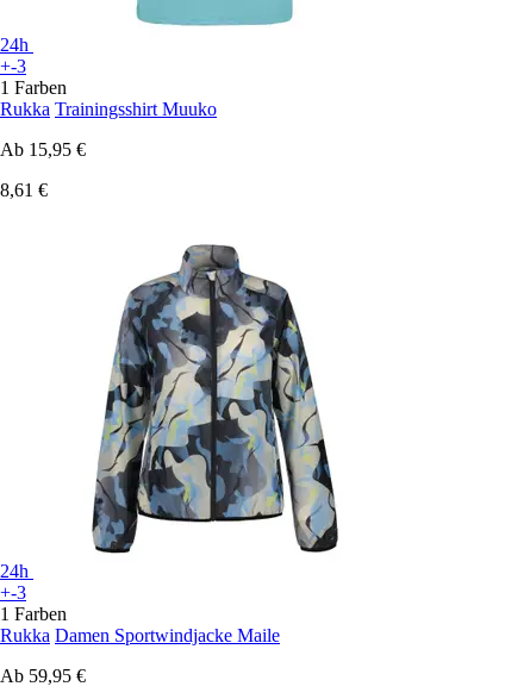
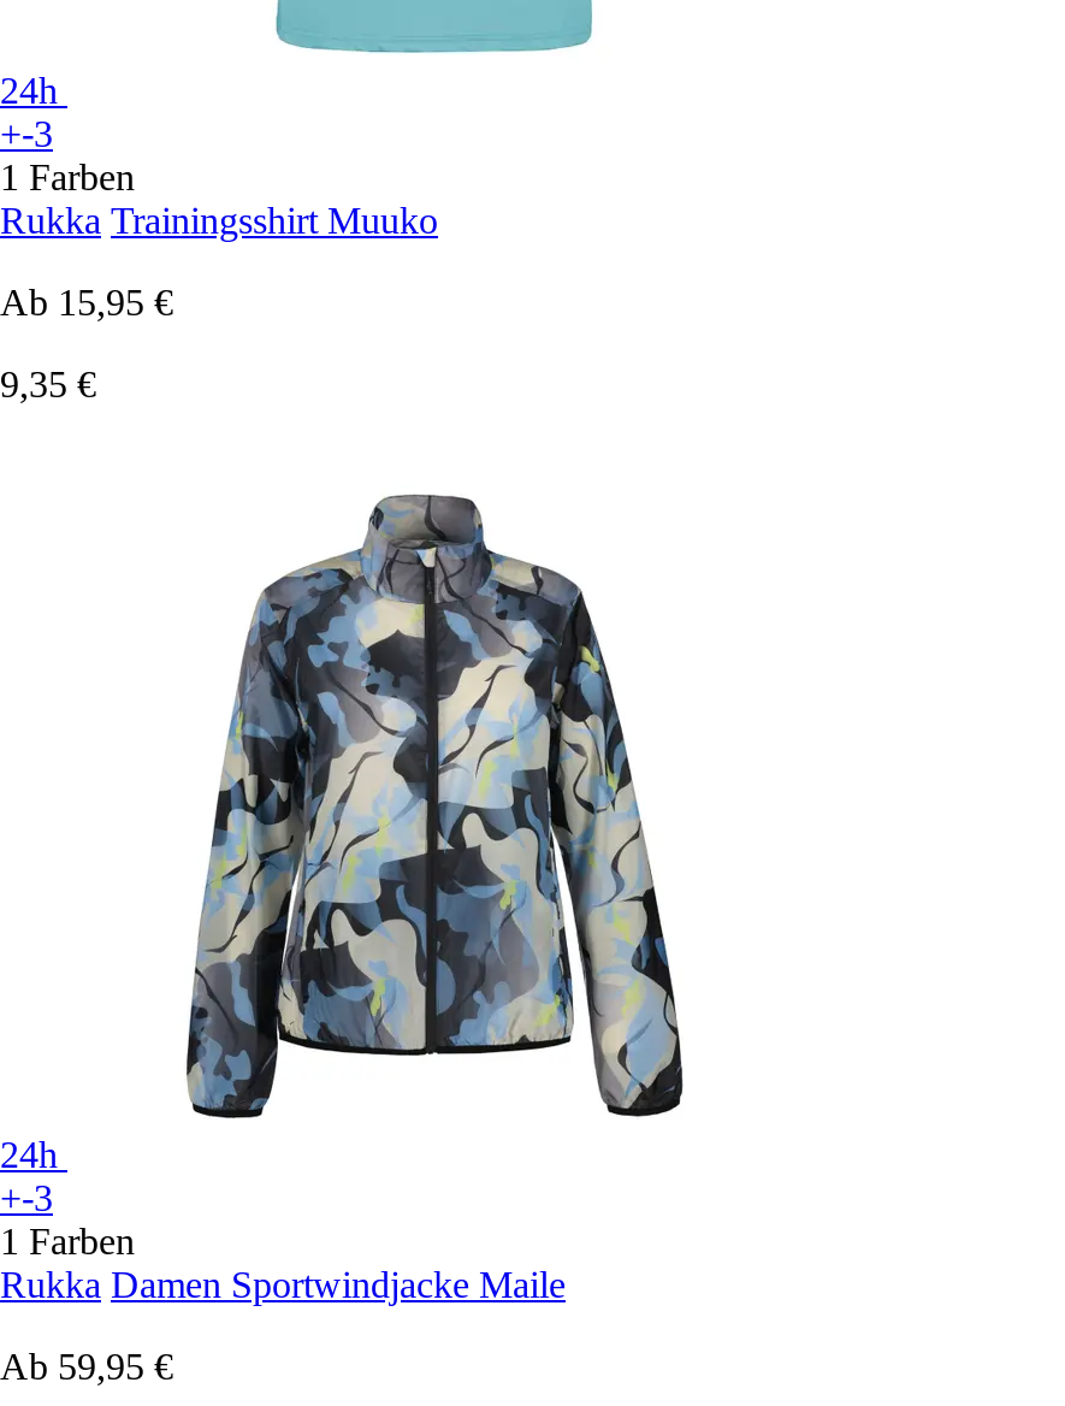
[0,180,48,200] 8,61 € -> [0,363,96,404] 9,35 €

